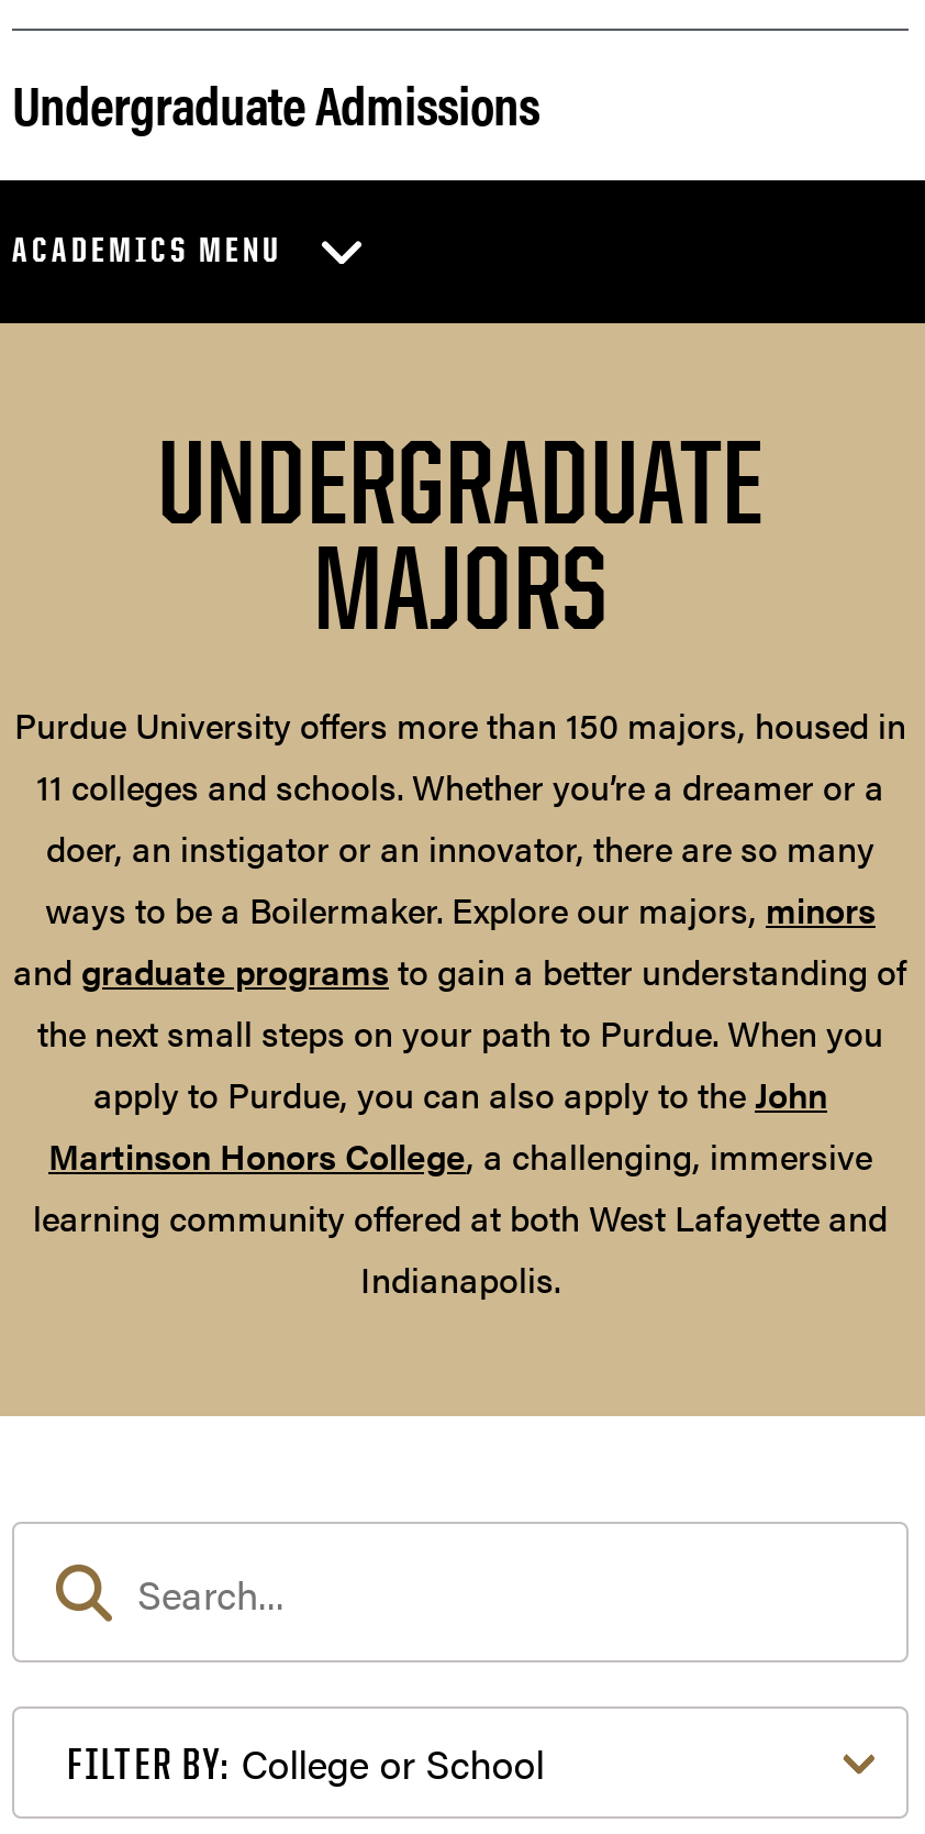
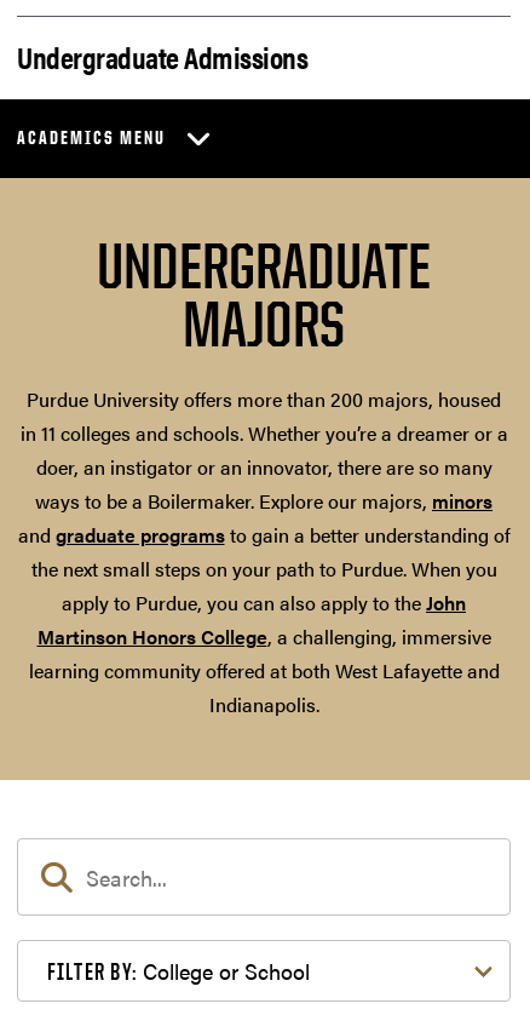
[14,700,906,812] Purdue University offers more than 150 majors, housed in | 11 colleges and schools. Whether you’re a dreamer or a -> [20,385,508,447] Purdue University offers more than 200 majors, housed | in 11 colleges and schools. Whether you’re a dreamer or a

